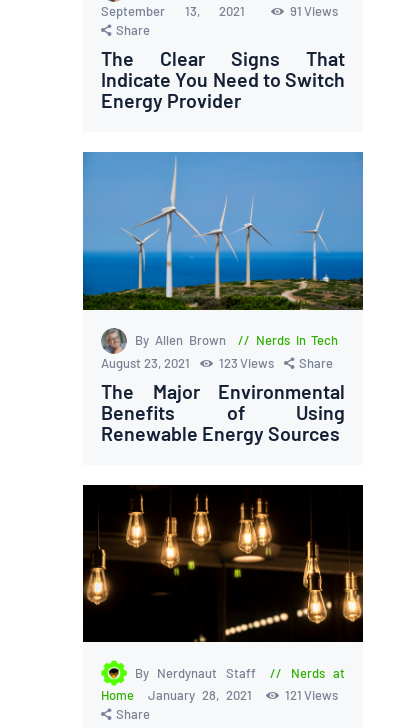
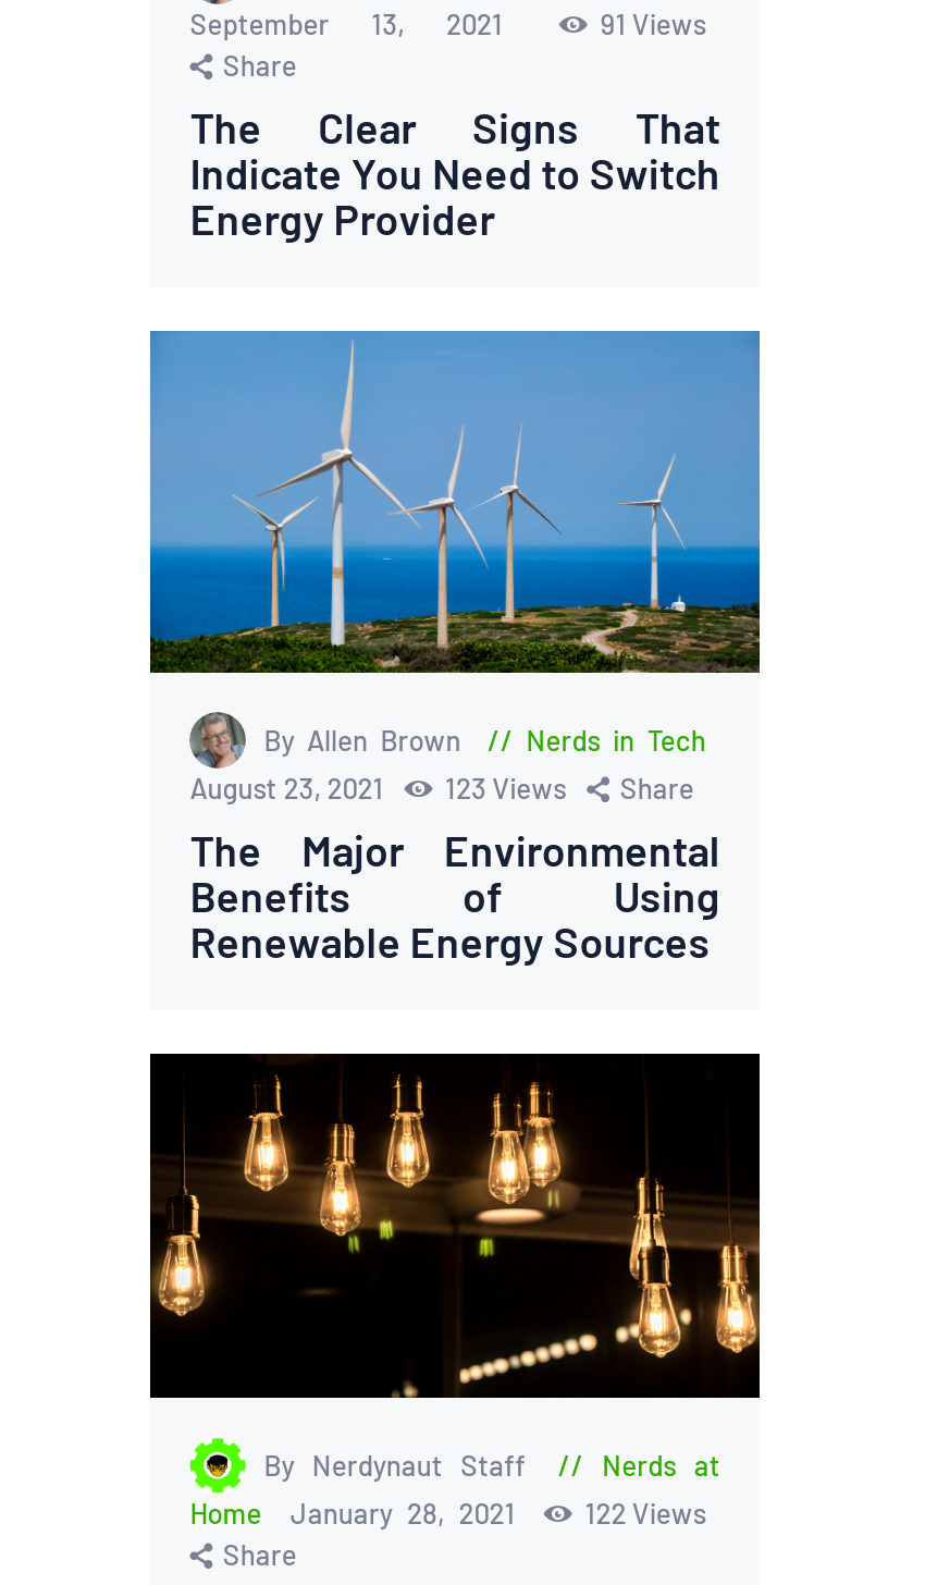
[101,687,338,703] Home January 28, 2021 121 Views -> [190,1496,706,1531] Home January 28, 2021 122 Views

